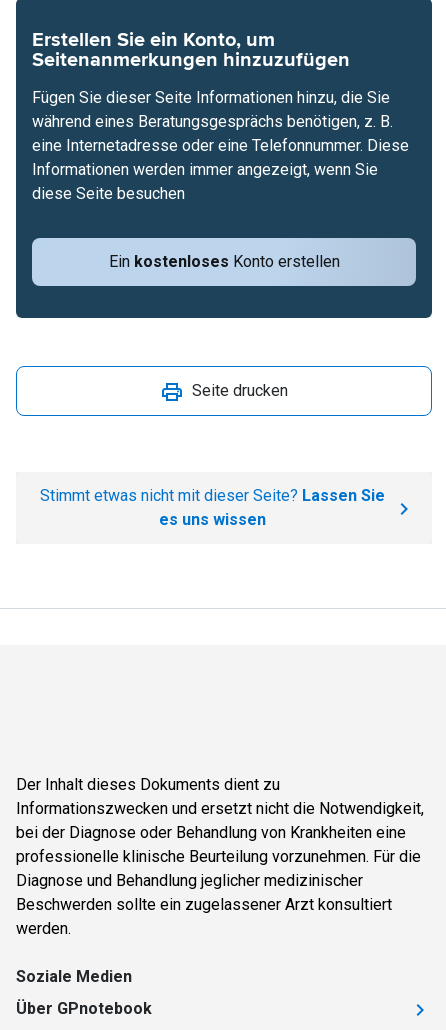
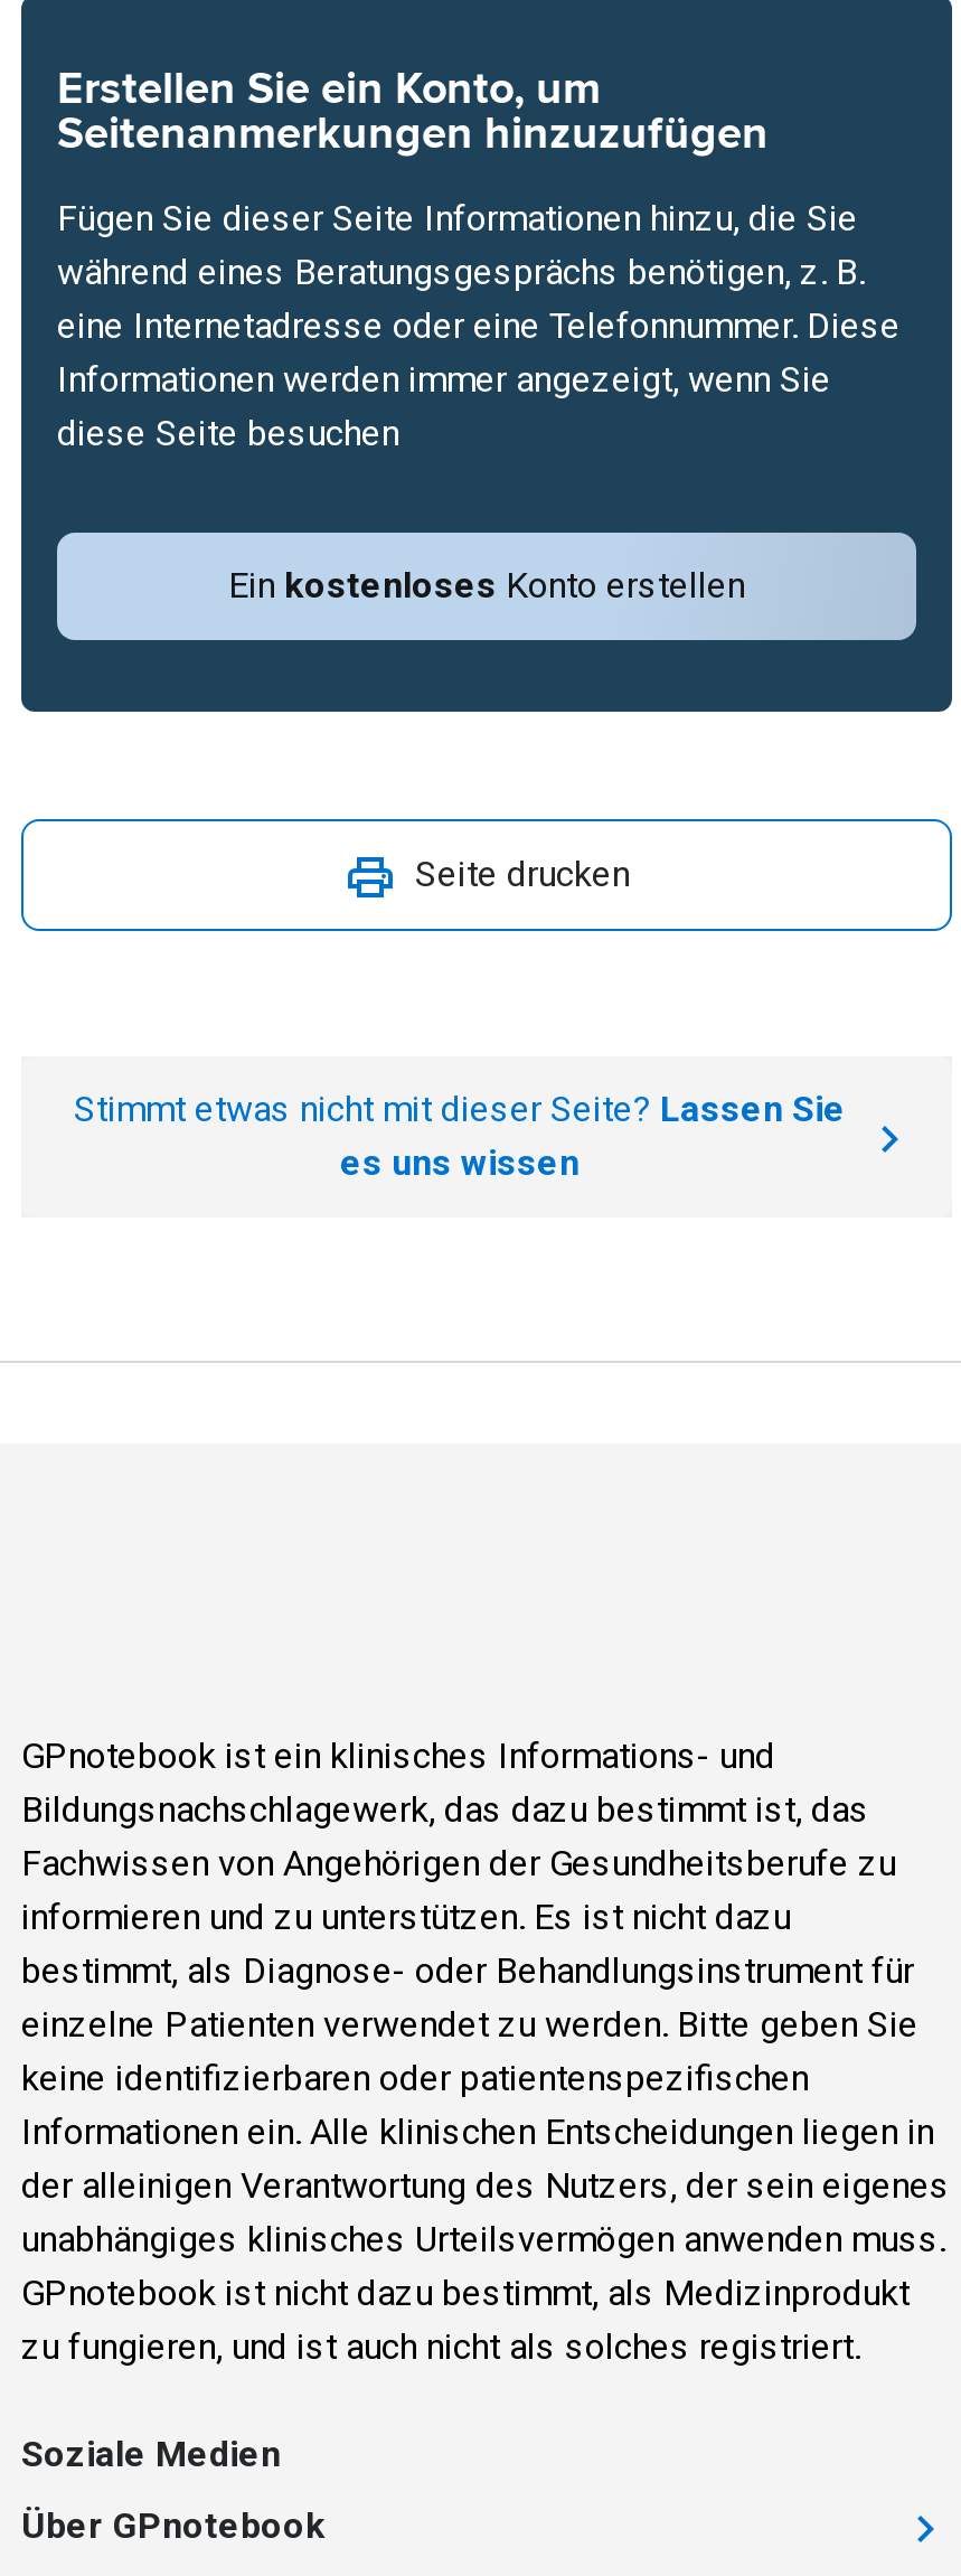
[16,775,424,938] Der Inhalt dieses Dokuments dient zu | Informationszwecken und ersetzt nicht die Notwendigkeit, | bei der Diagnose oder Behandlung von Krankheiten eine | professionelle klinische Beurteilung vorzunehmen. Für die | Diagnose und Behandlung jeglicher medizinischer | Beschwerden sollte ein zugelassener Arzt konsultiert | werden. -> [21,1734,950,2368] GPnotebook ist ein klinisches Informations- und | Bildungsnachschlagewerk, das dazu bestimmt ist, das | Fachwissen von Angehörigen der Gesundheitsberufe zu | informieren und zu unterstützen. Es ist nicht dazu | bestimmt, als Diagnose- oder Behandlungsinstrument für | einzelne Patienten verwendet zu werden. Bitte geben Sie | keine identifizierbaren oder patientenspezifischen | Informationen ein. Alle klinischen Entscheidungen liegen in | der alleinigen Verantwortung des Nutzers, der sein eigenes | unabhängiges klinisches Urteilsvermögen anwenden muss. | GPnotebook ist nicht dazu bestimmt, als Medizinprodukt | zu fungieren, und ist auch nicht als solches registriert.

